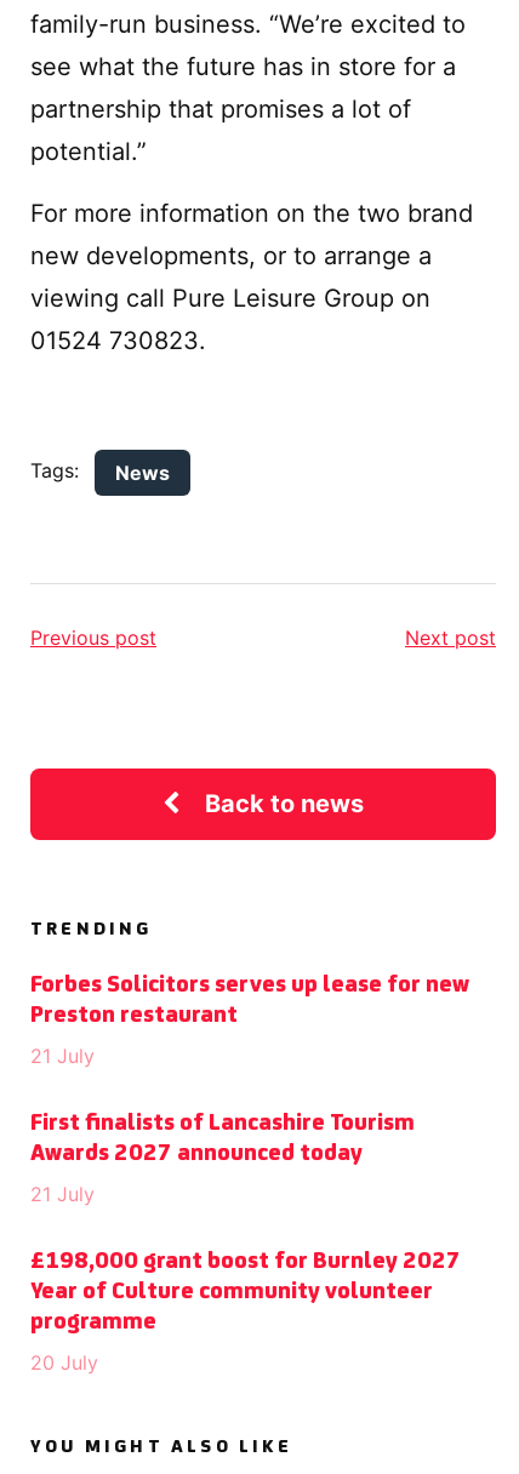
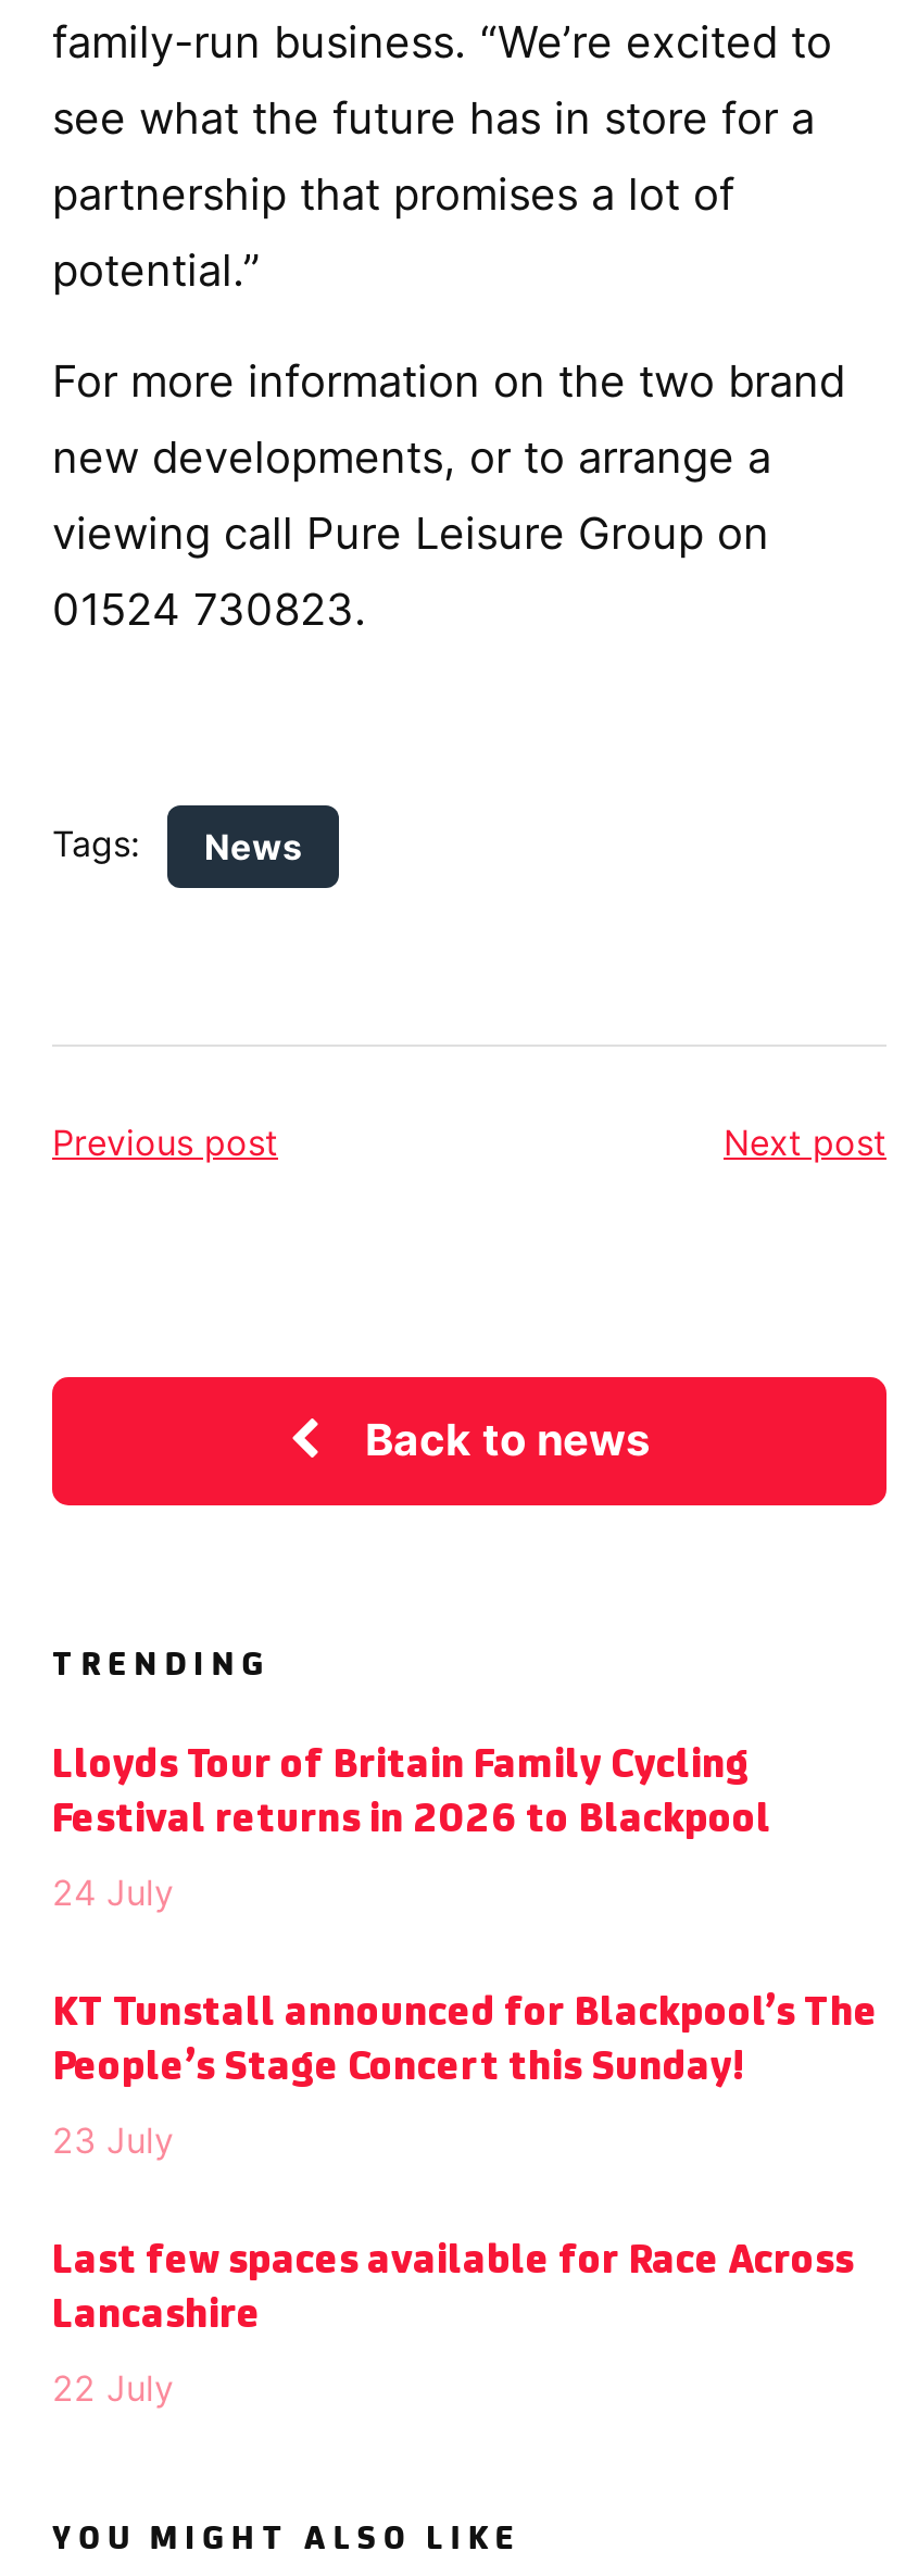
[30,973,469,1028] Forbes Solicitors serves up lease for new | Preston restaurant -> [52,1745,771,1842] Lloyds Tour of Britain Family Cycling | Festival returns in 2026 to Blackpool
[30,1044,95,1068] 21 July -> [52,1871,174,1914] 24 July
[30,1112,415,1166] First finalists of Lancashire Tourism | Awards 2027 announced today -> [52,1992,878,2090] KT Tunstall announced for Blackpool’s The | People’s Stage Concert this Sunday!
[30,1182,95,1206] 21 July -> [52,2118,174,2162] 23 July
[30,1250,461,1335] £198,000 grant boost for Burnley 2027 | Year of Culture community volunteer | programme -> [52,2240,854,2338] Last few spaces available for Race Across | Lancashire
[30,1350,98,1375] 20 July -> [52,2366,174,2410] 22 July

